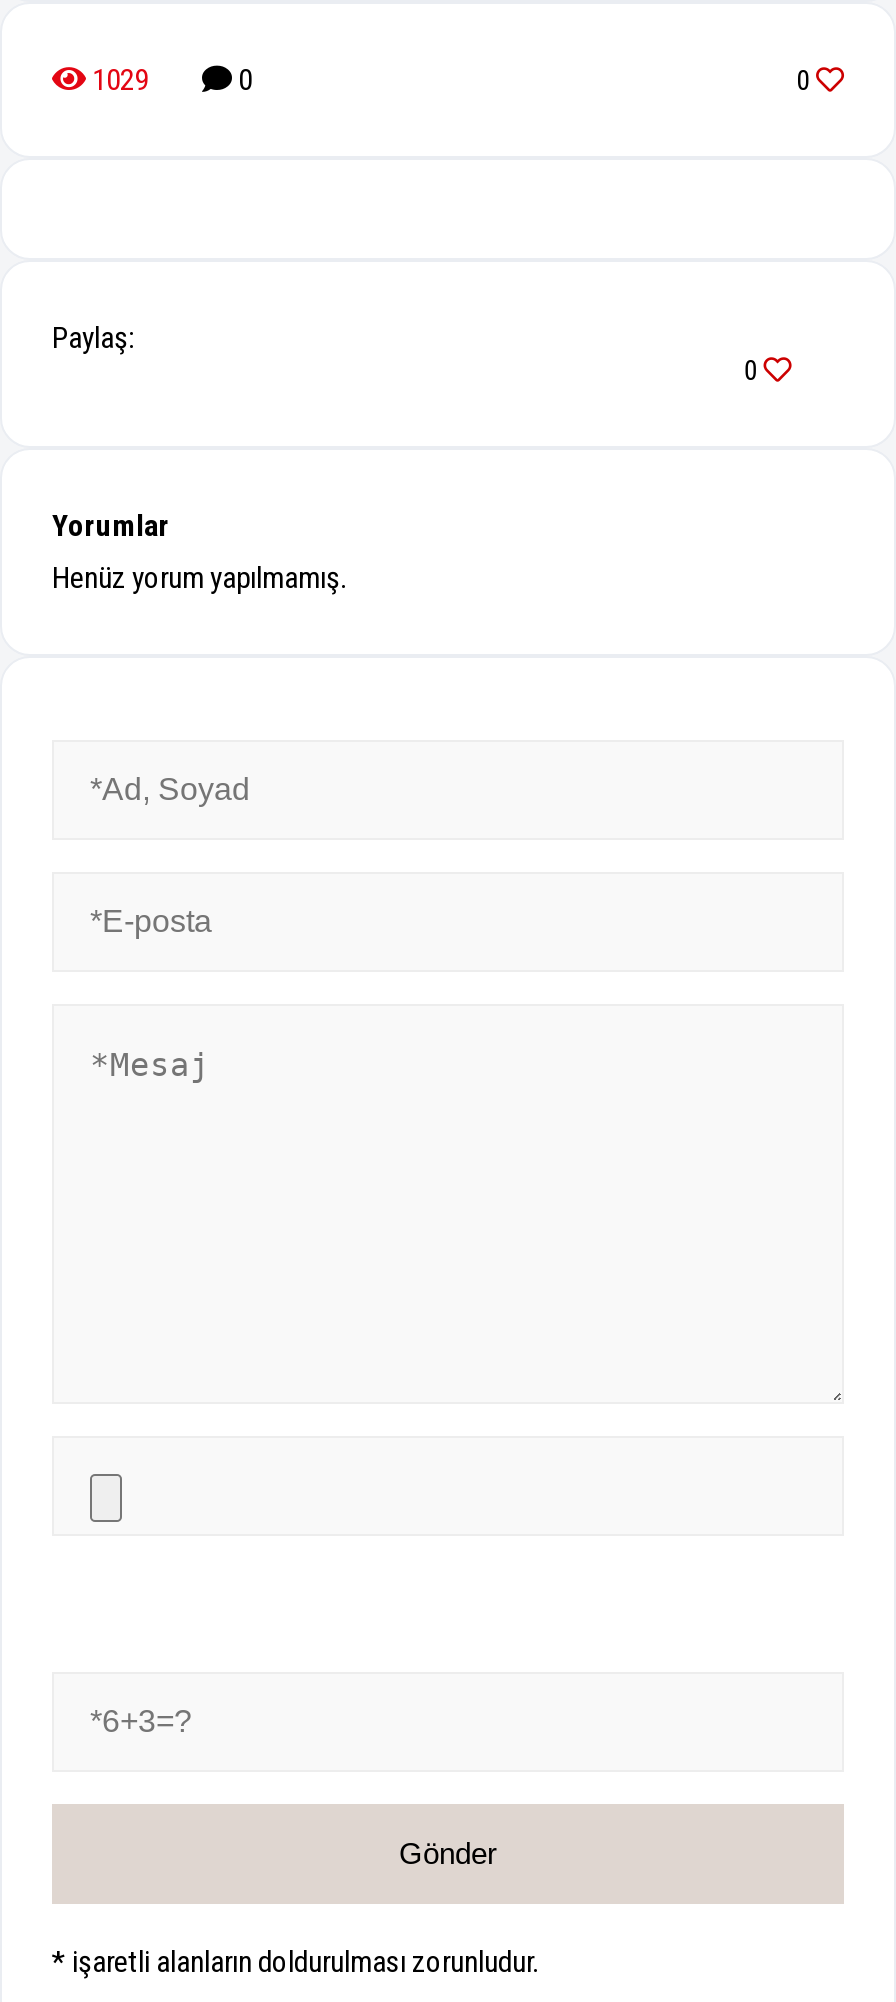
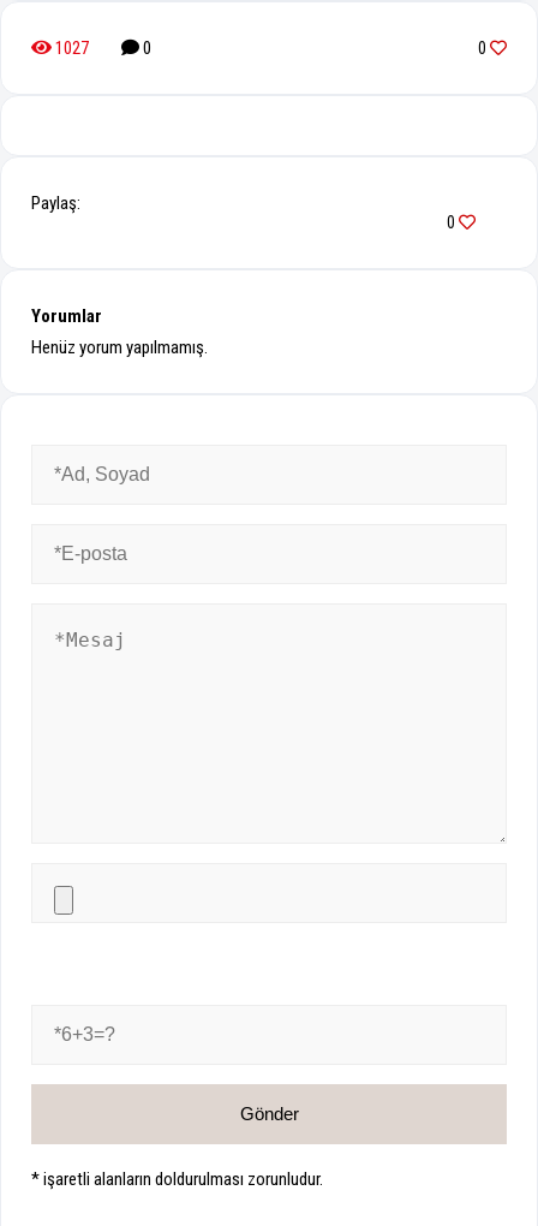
[86,62,148,98] 1029 -> [52,37,89,59] 1027

